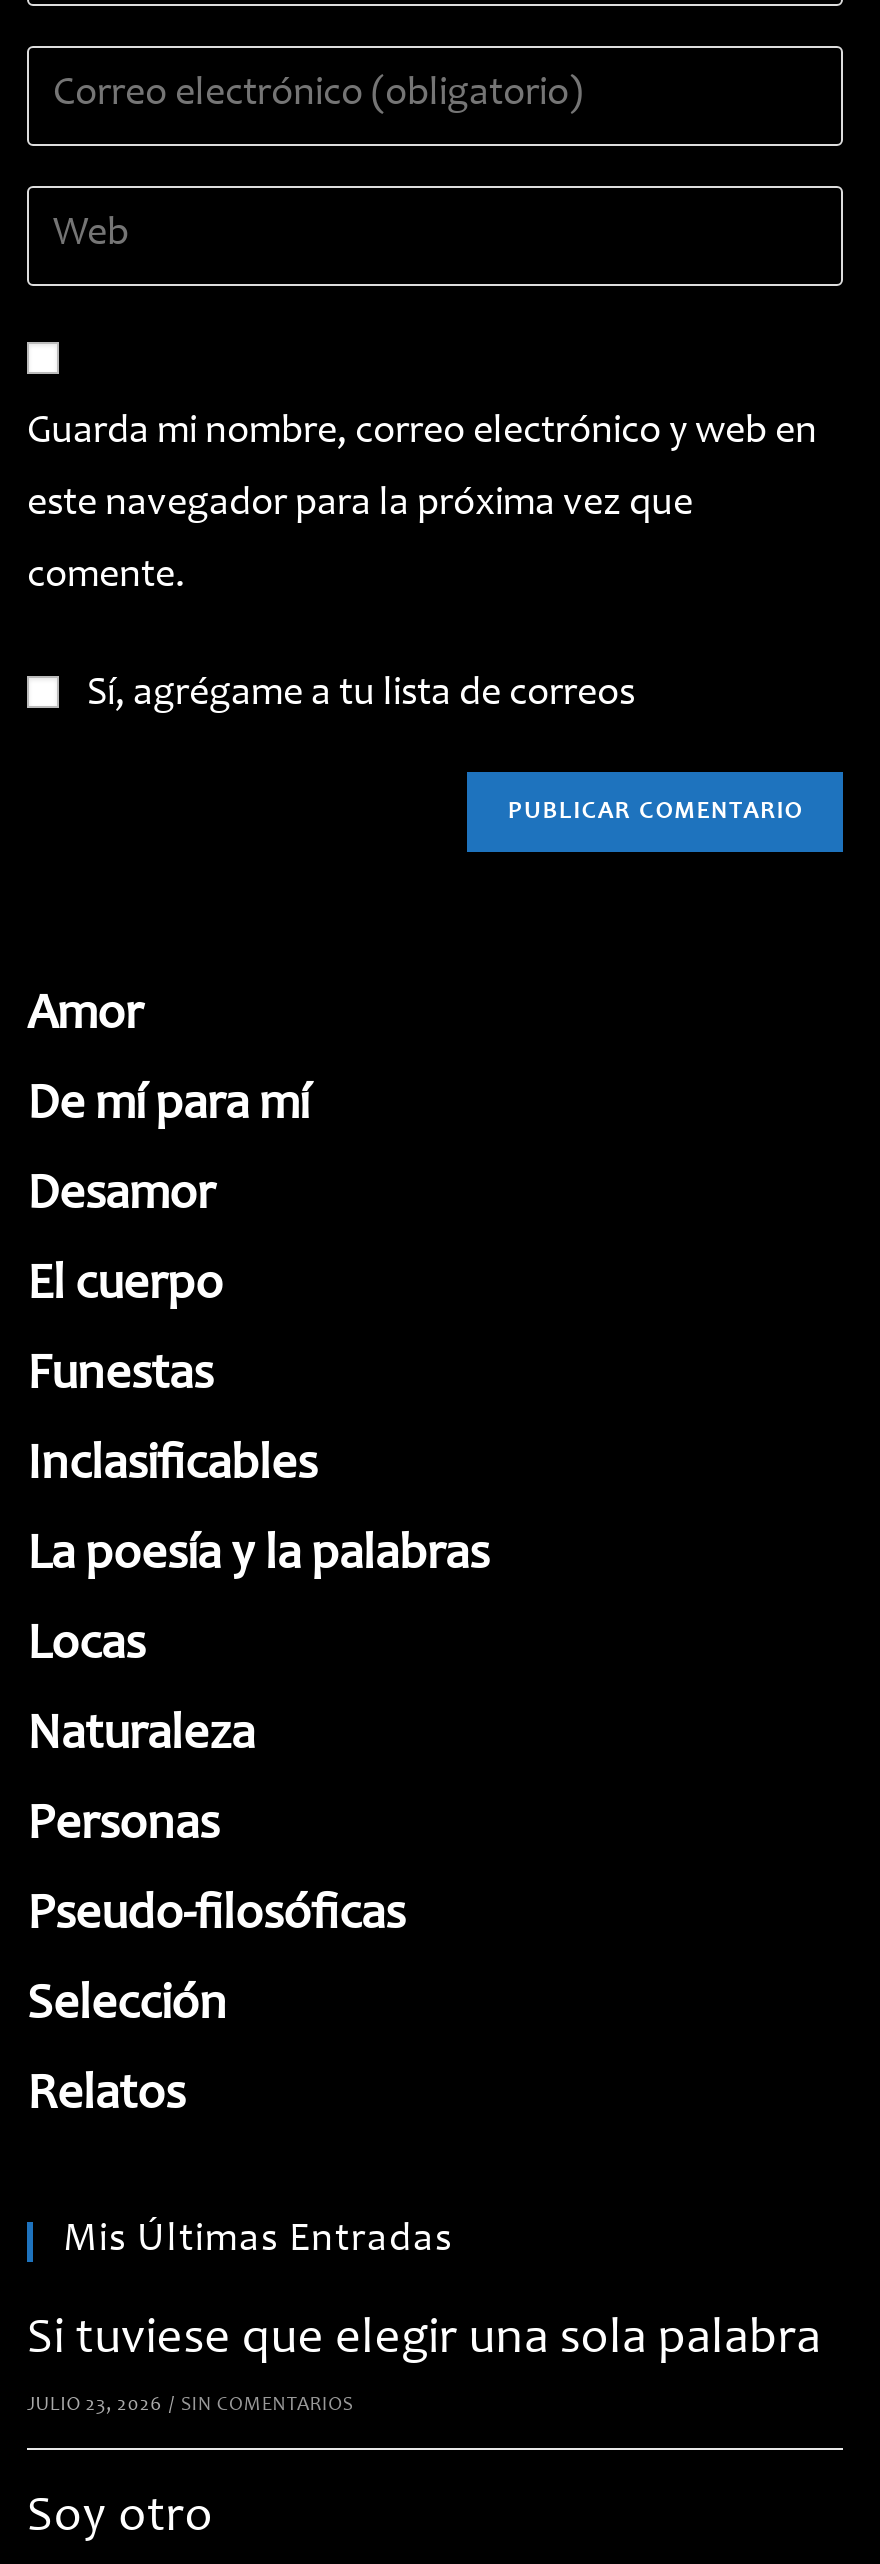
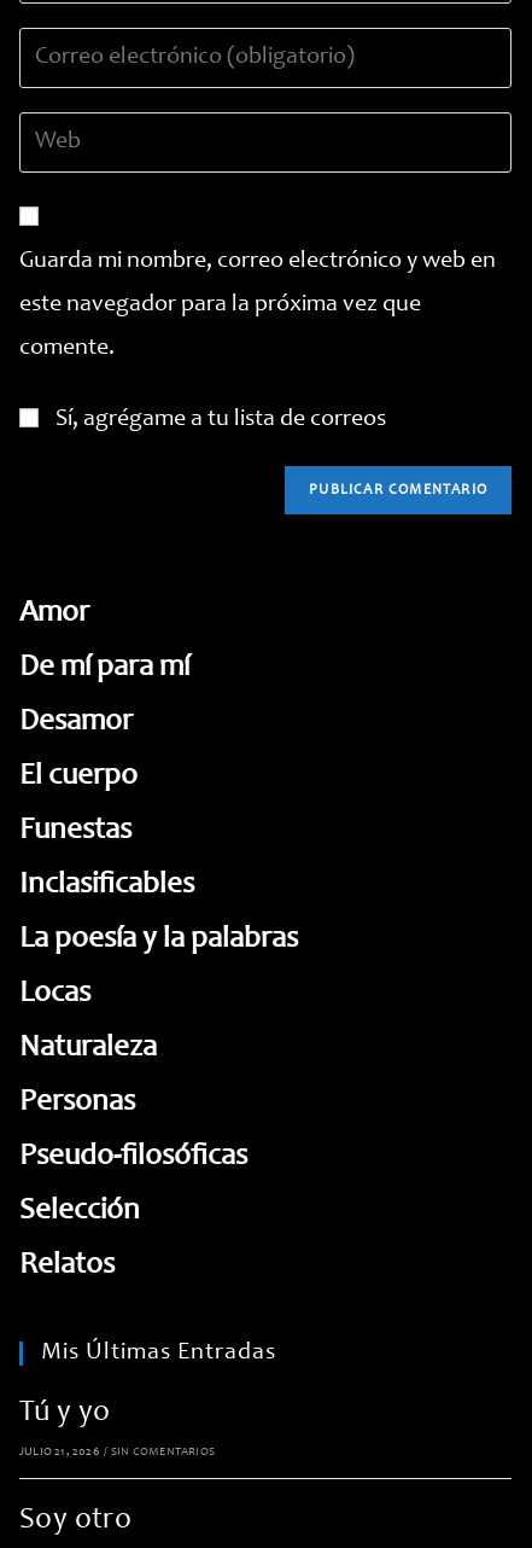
[27,2316,821,2366] Si tuviese que elegir una sola palabra -> [19,1398,111,1428] Tú y yo
[27,2396,353,2416] JULIO 23, 2026 / SIN COMENTARIOS -> [19,1447,215,1459] JULIO 21, 2026 / SIN COMENTARIOS

